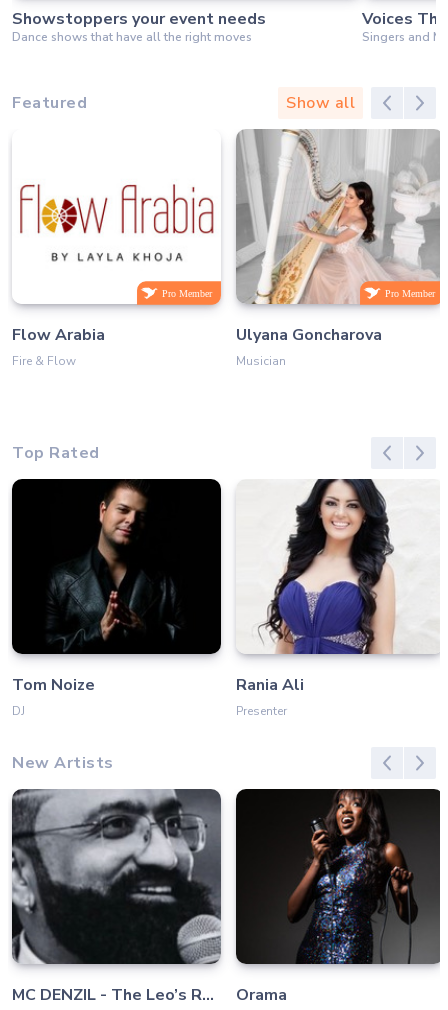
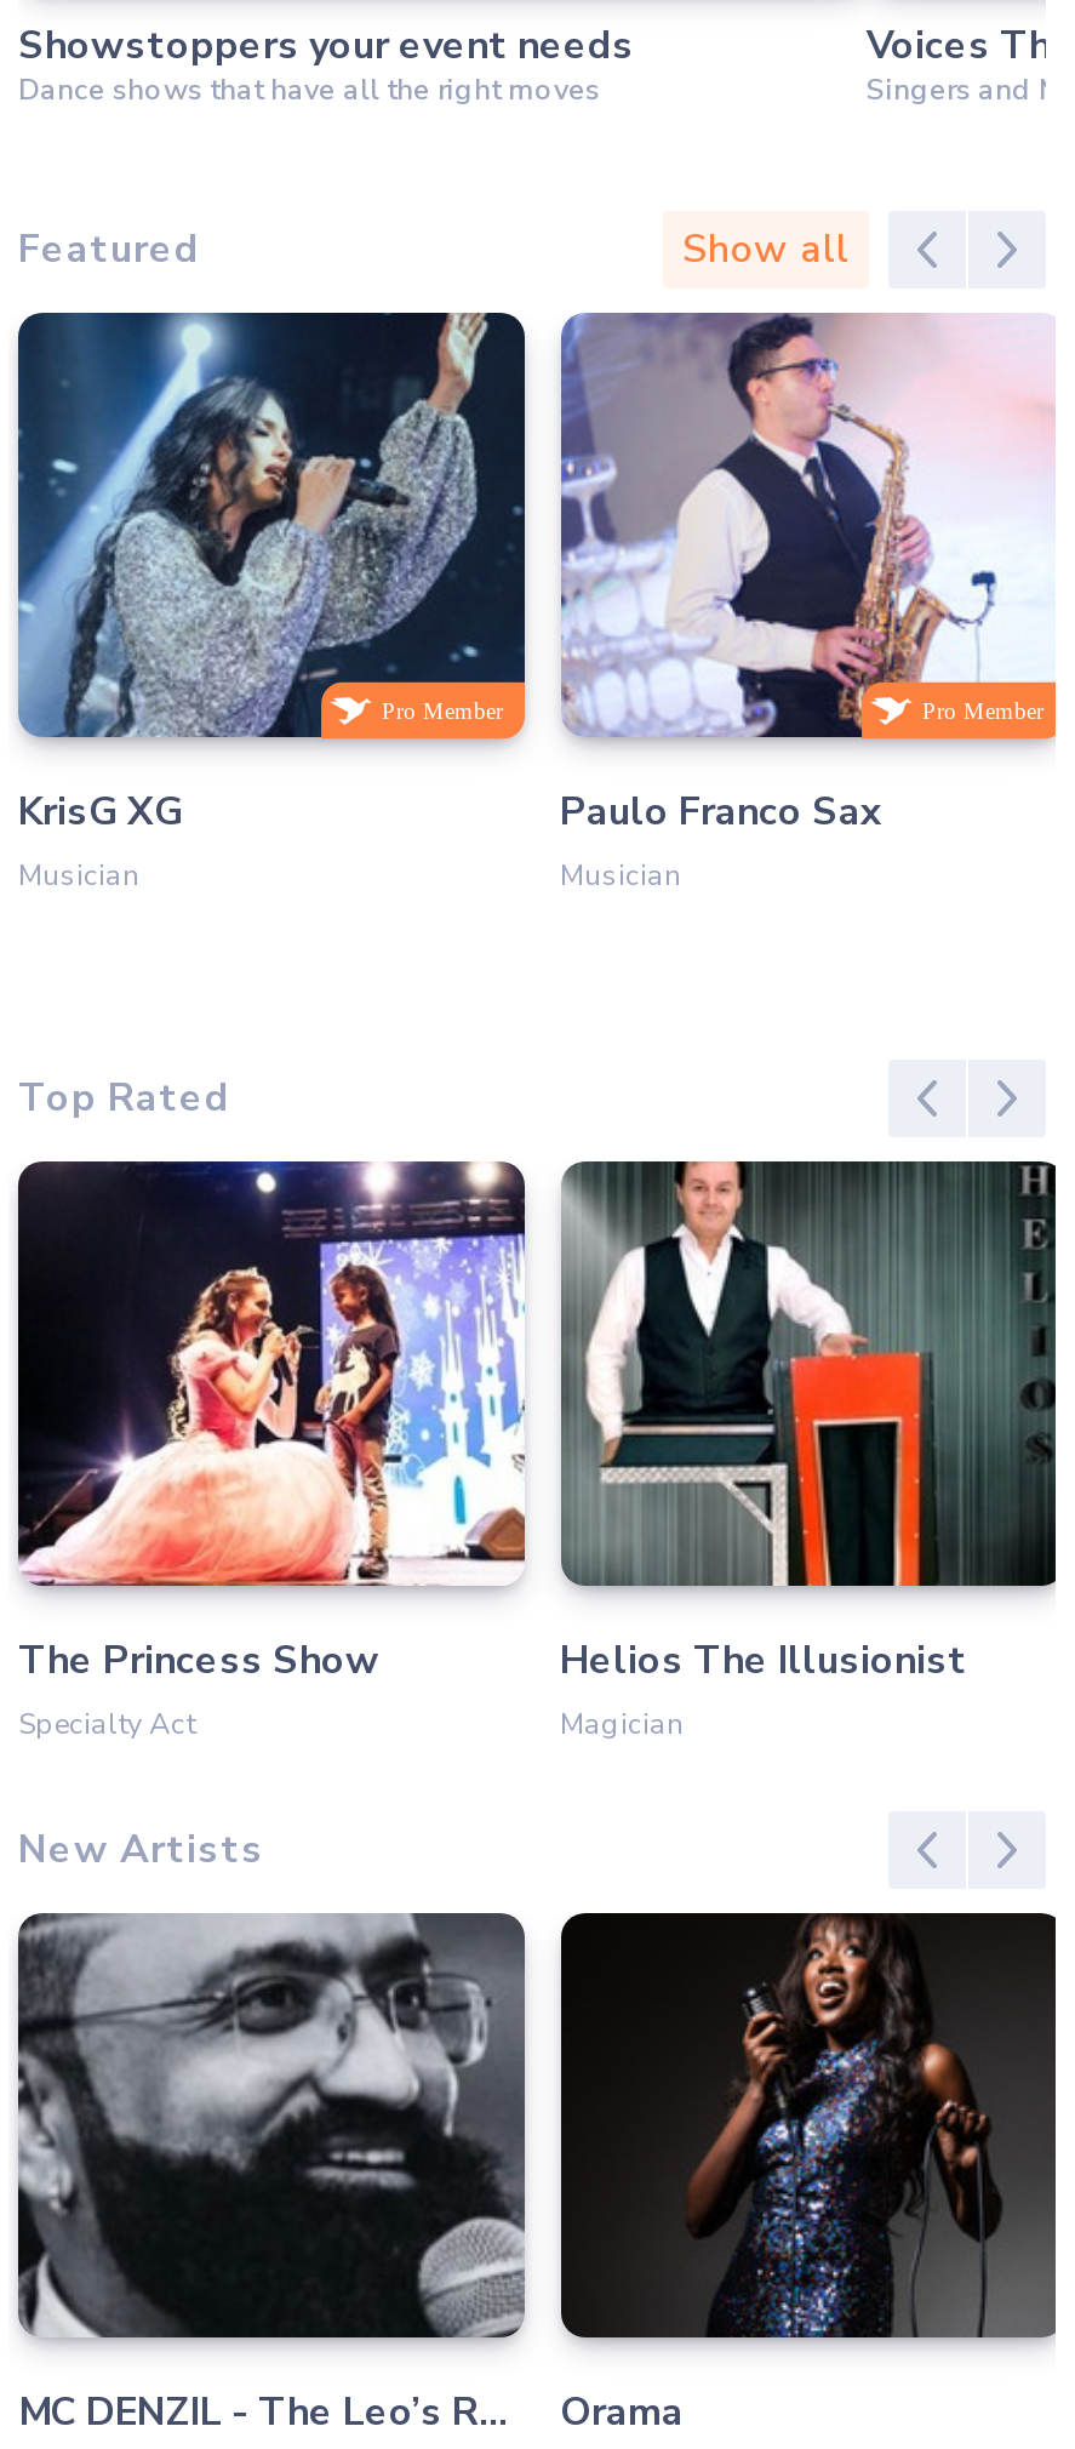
[12,129,221,369] [image] | Flow Arabia | Fire & Flow -> [16,310,527,895] [image] | KrisG XG | Musician
[235,129,441,346] [image] | Ulyana Goncharova -> [560,313,1056,839] [image] | Paulo Franco Sax
[11,478,222,719] [image] | Tom Noize | DJ -> [18,1159,527,1743] [image] | The Princess Show | Specialty Act
[235,479,440,719] [image] | Rania Ali | Presenter -> [559,1159,1058,1743] [image] | Helios The Illusionist | Magician

